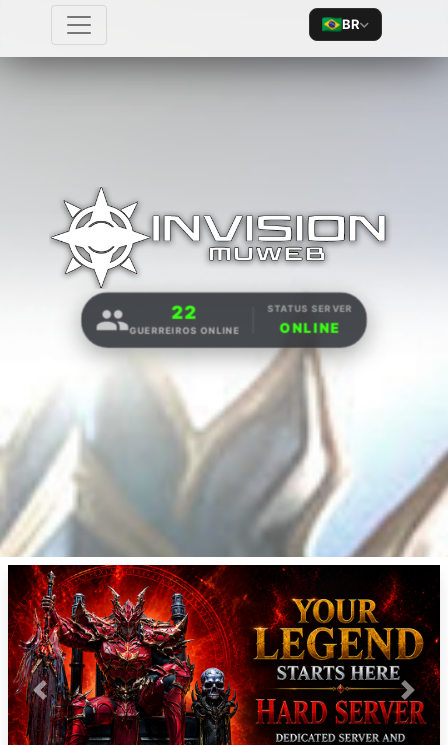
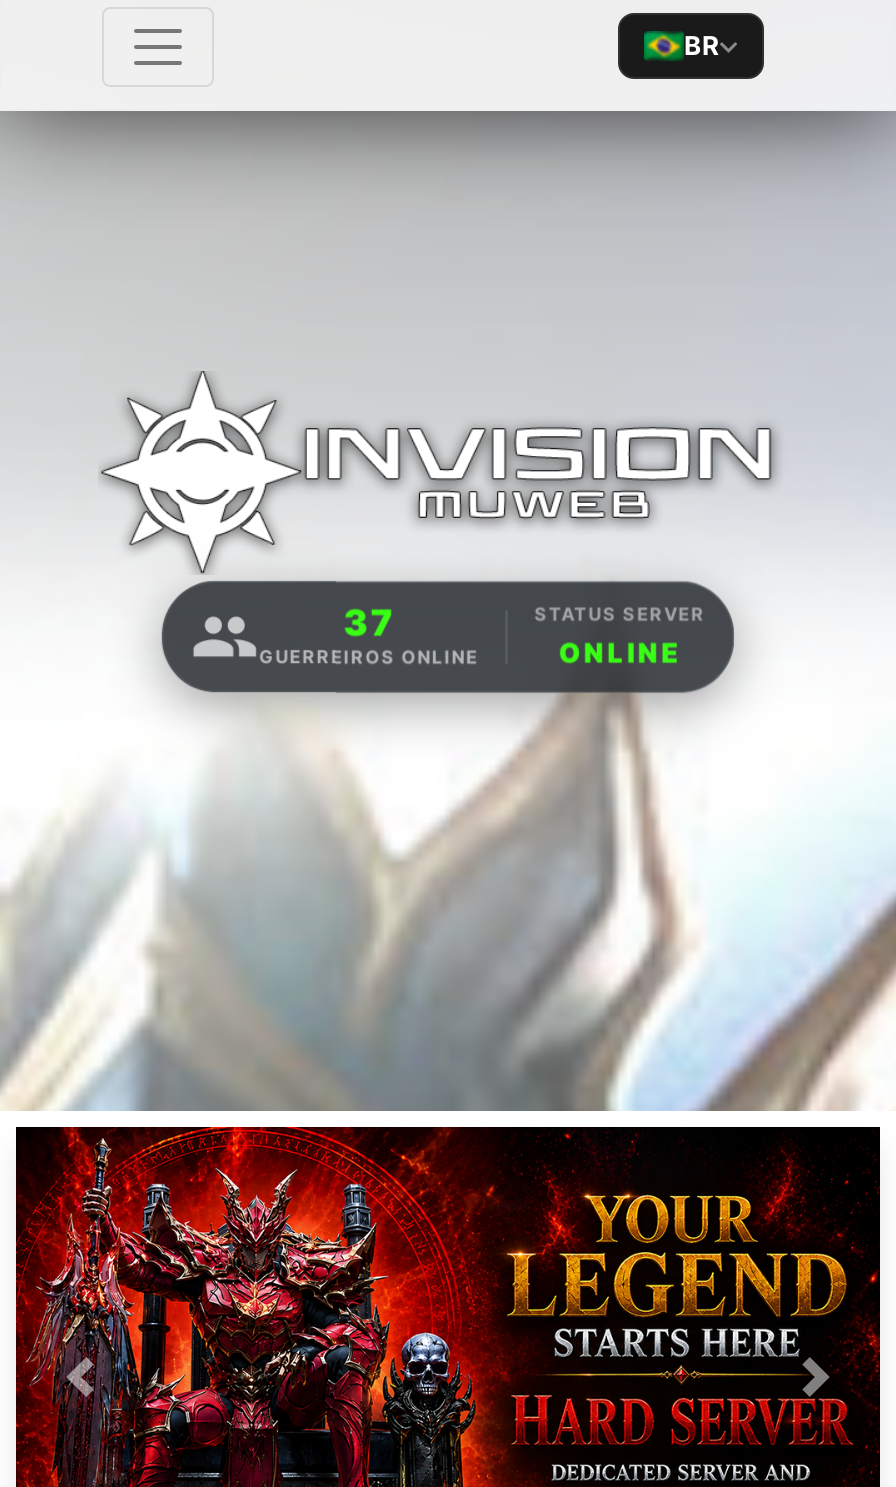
[172,302,197,323] 22 -> [344,600,394,643] 37

